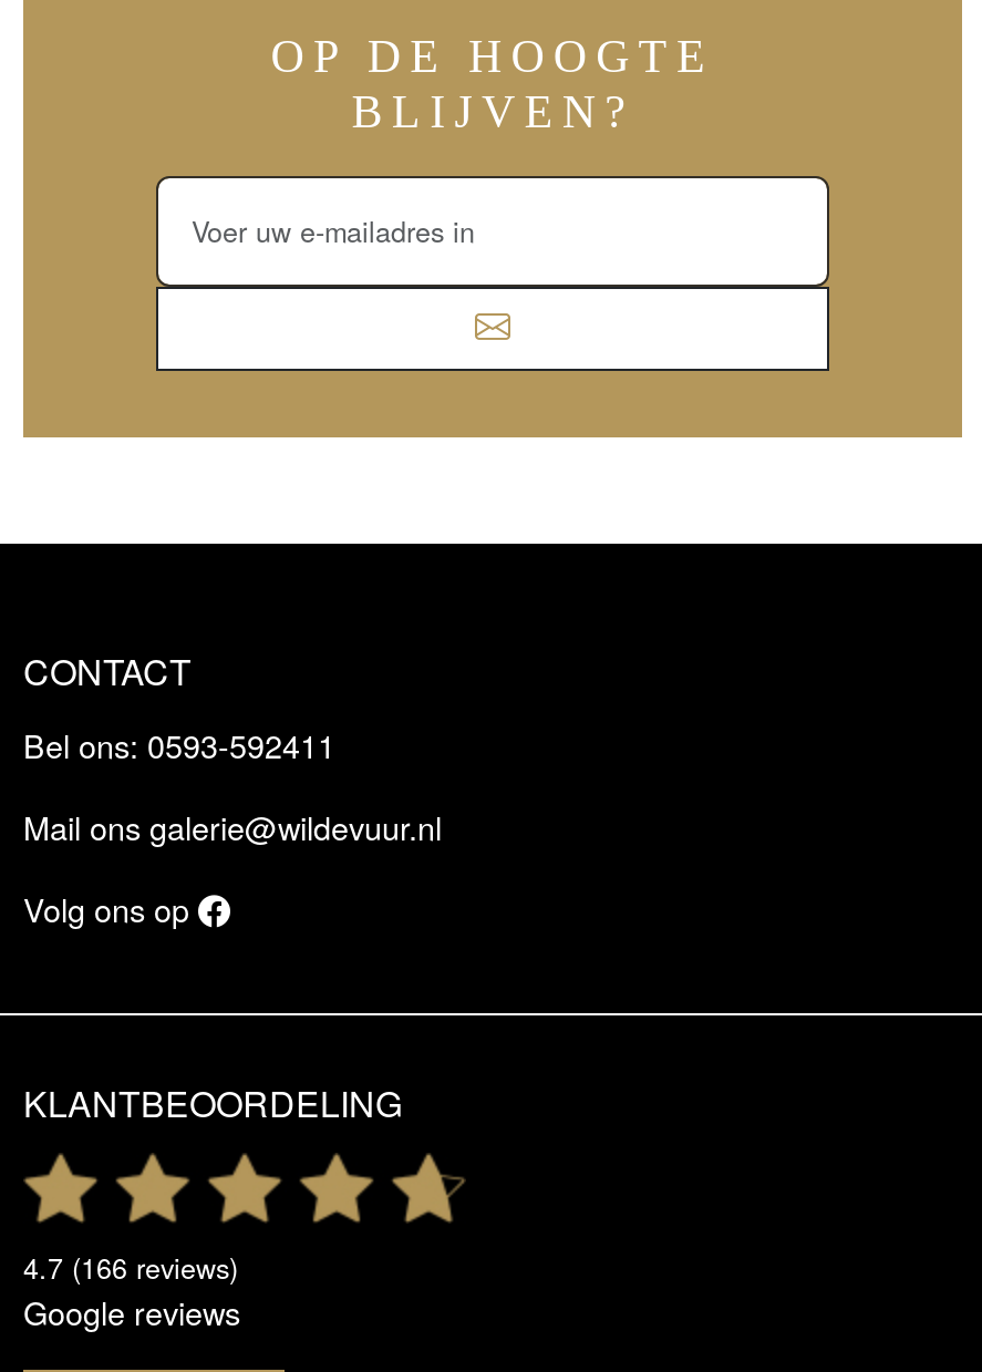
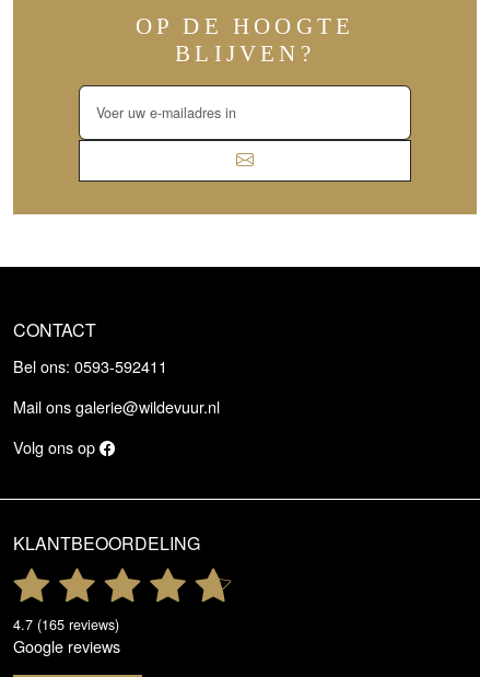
[23,1248,238,1288] 4.7 (166 reviews) -> [13,615,119,634] 4.7 (165 reviews)

